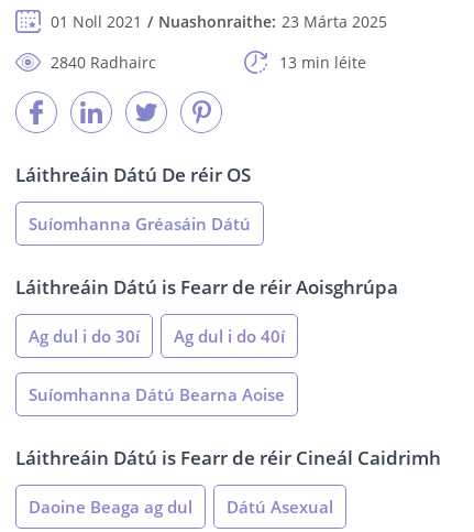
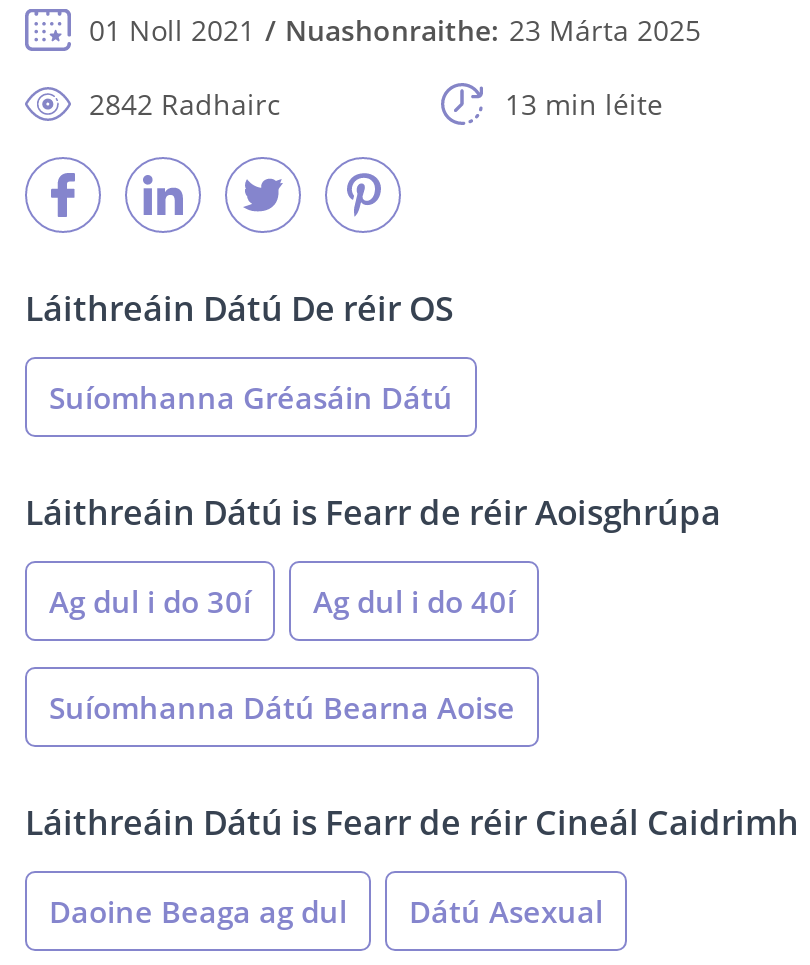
[51,52,156,73] 2840 Radhairc -> [89,85,281,123] 2842 Radhairc

